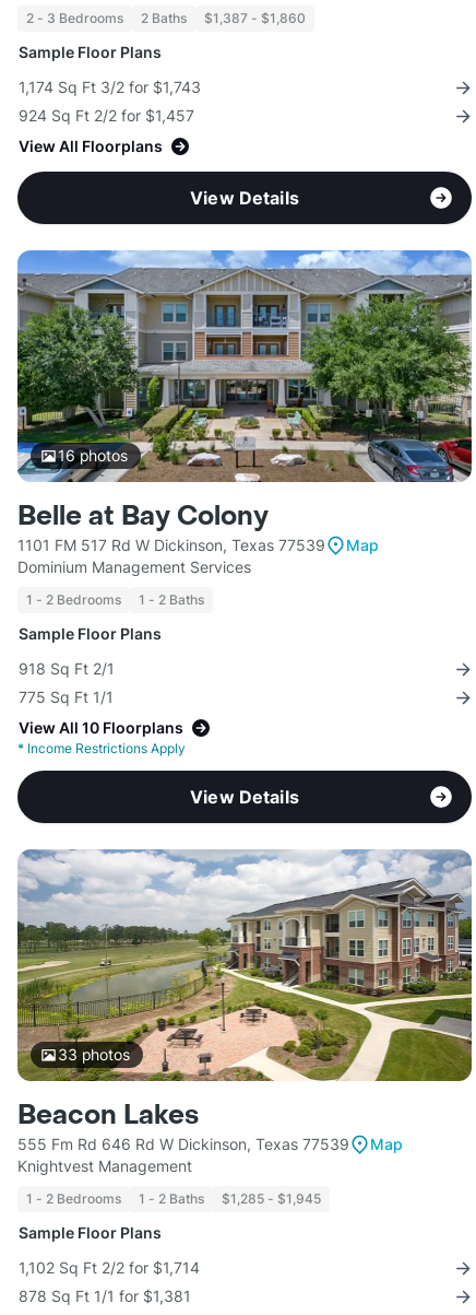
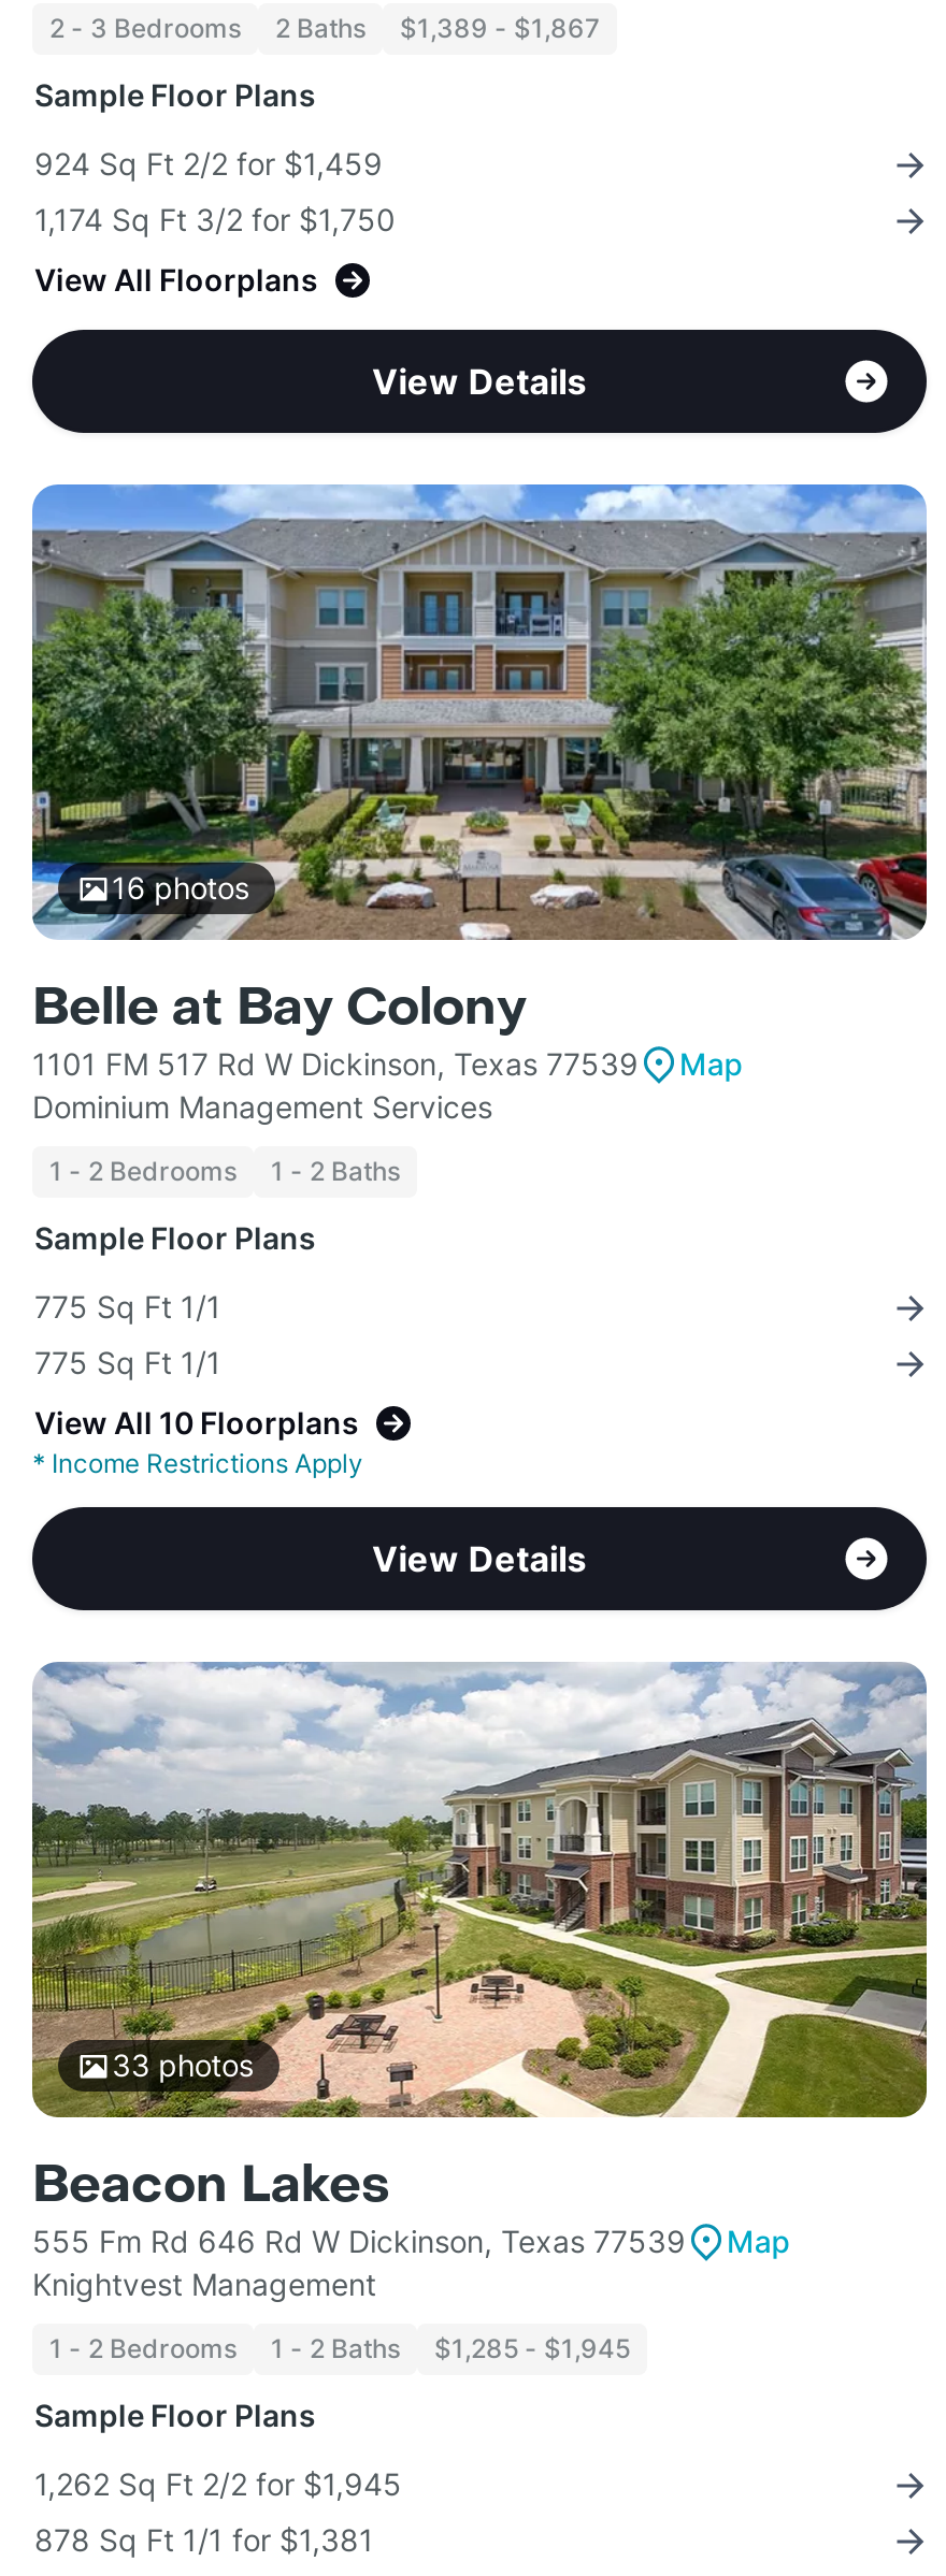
[26,10,306,26] 2 - 3 Bedrooms 2 Baths $1,387 - $1,860 -> [49,12,600,44] 2 - 3 Bedrooms 2 Baths $1,389 - $1,867
[19,78,201,96] 1,174 Sq Ft 3/2 for $1,743 -> [34,145,383,182] 924 Sq Ft 2/2 for $1,459
[19,106,194,125] 924 Sq Ft 2/2 for $1,457 -> [34,201,396,238] 1,174 Sq Ft 3/2 for $1,750
[19,659,115,678] 918 Sq Ft 2/1 -> [34,1288,221,1325] 775 Sq Ft 1/1
[19,1258,200,1277] 1,102 Sq Ft 2/2 for $1,714 -> [34,2466,402,2502] 1,262 Sq Ft 2/2 for $1,945

